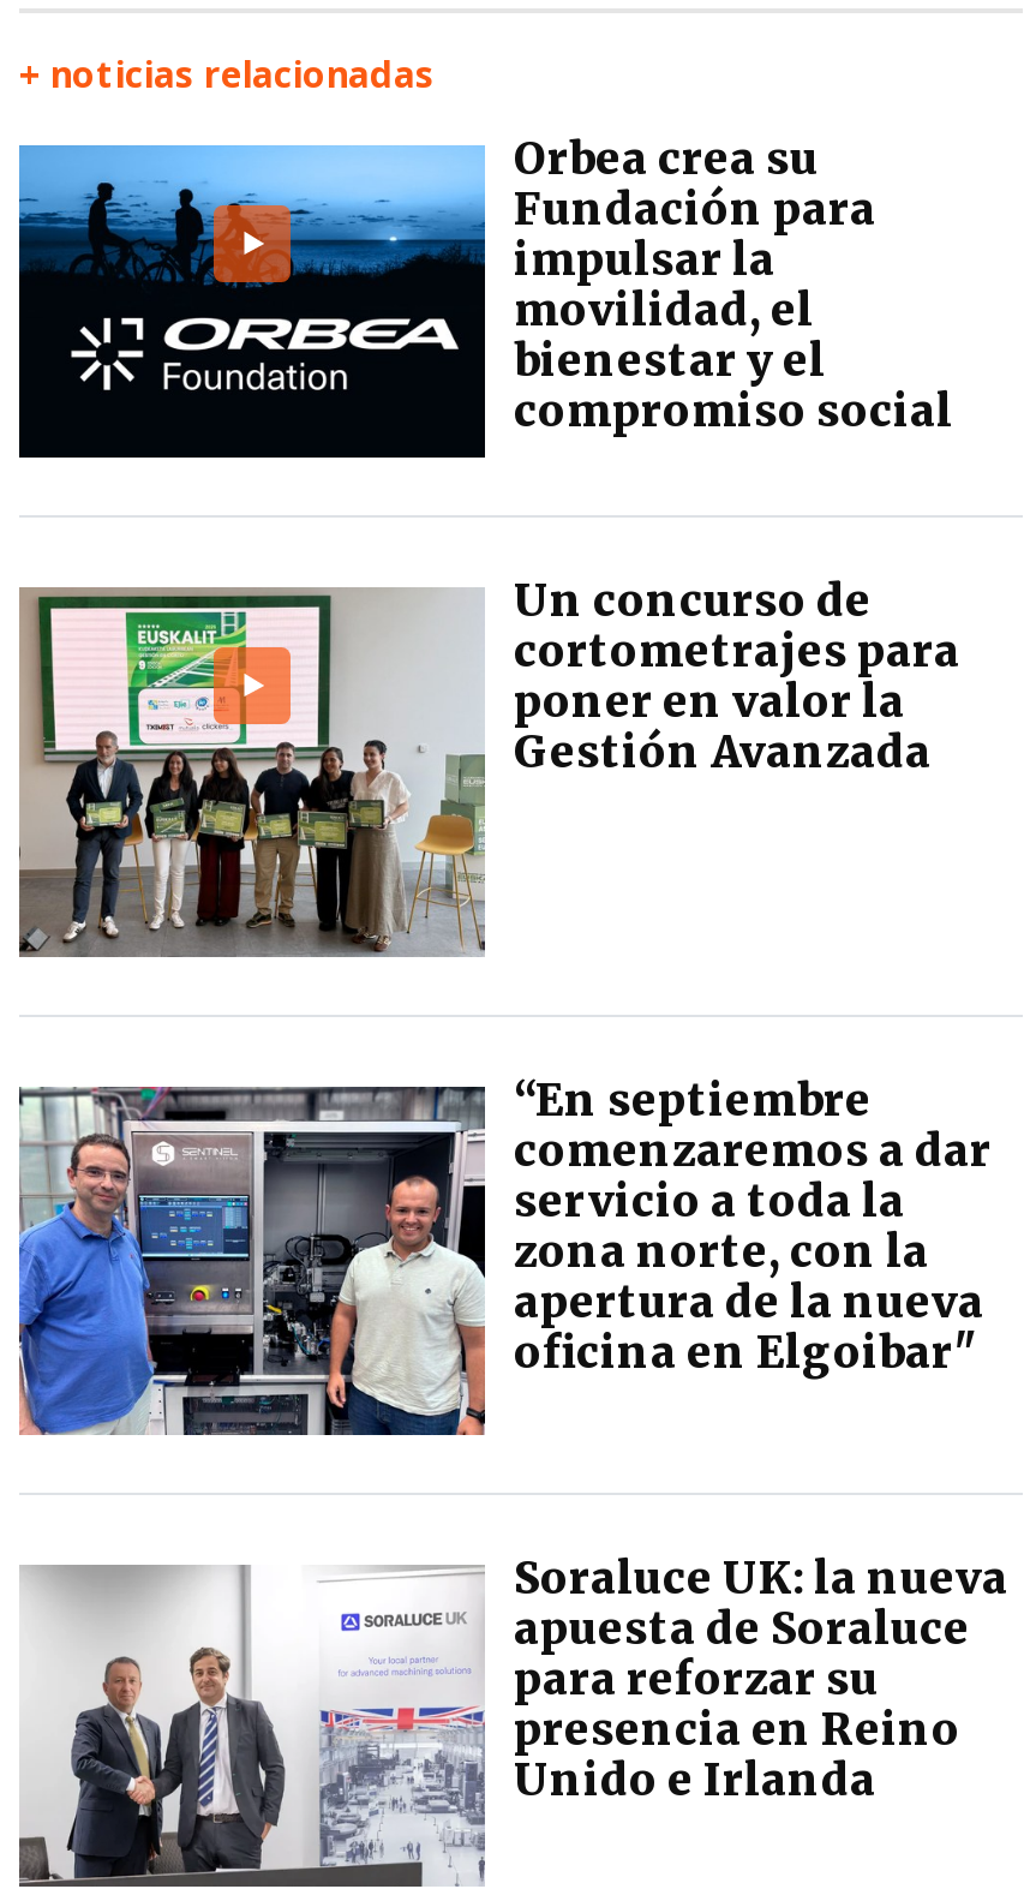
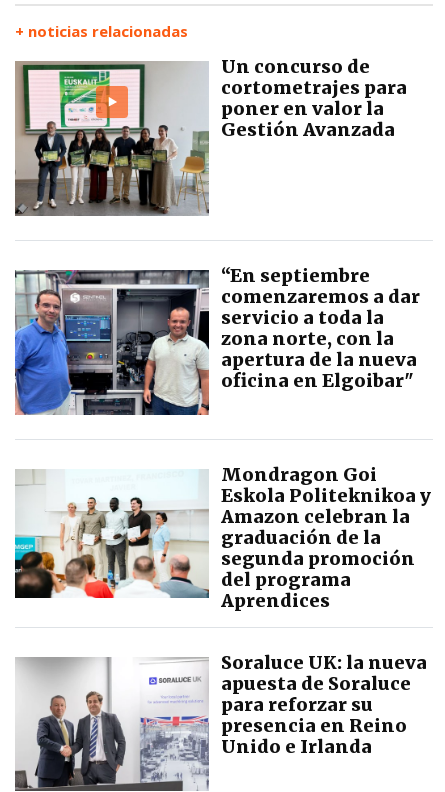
[17,132,953,460] [image] | Orbea crea su | Fundación para | impulsar la | movilidad, el | bienestar y el | compromiso social -> none
moved [19,572,992,1380] -> [15,55,420,392]: [image] | Un concurso de | cortometrajes para | ... | apertura de la nueva | oficina en Elgoibar"
none -> [14,463,431,612] [image] | Mondragon Goi | Eskola Politeknikoa y | Amazon celebran la | graduación de la | segunda promoción | del programa | Aprendices

